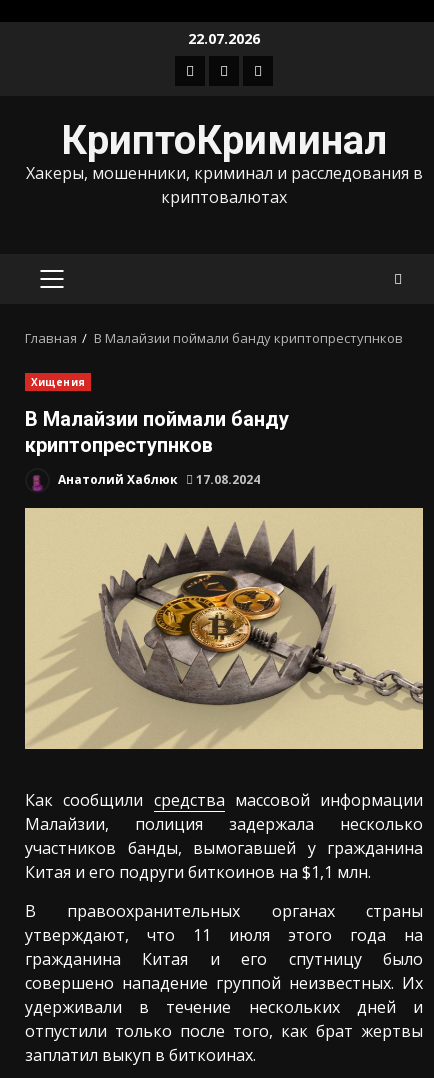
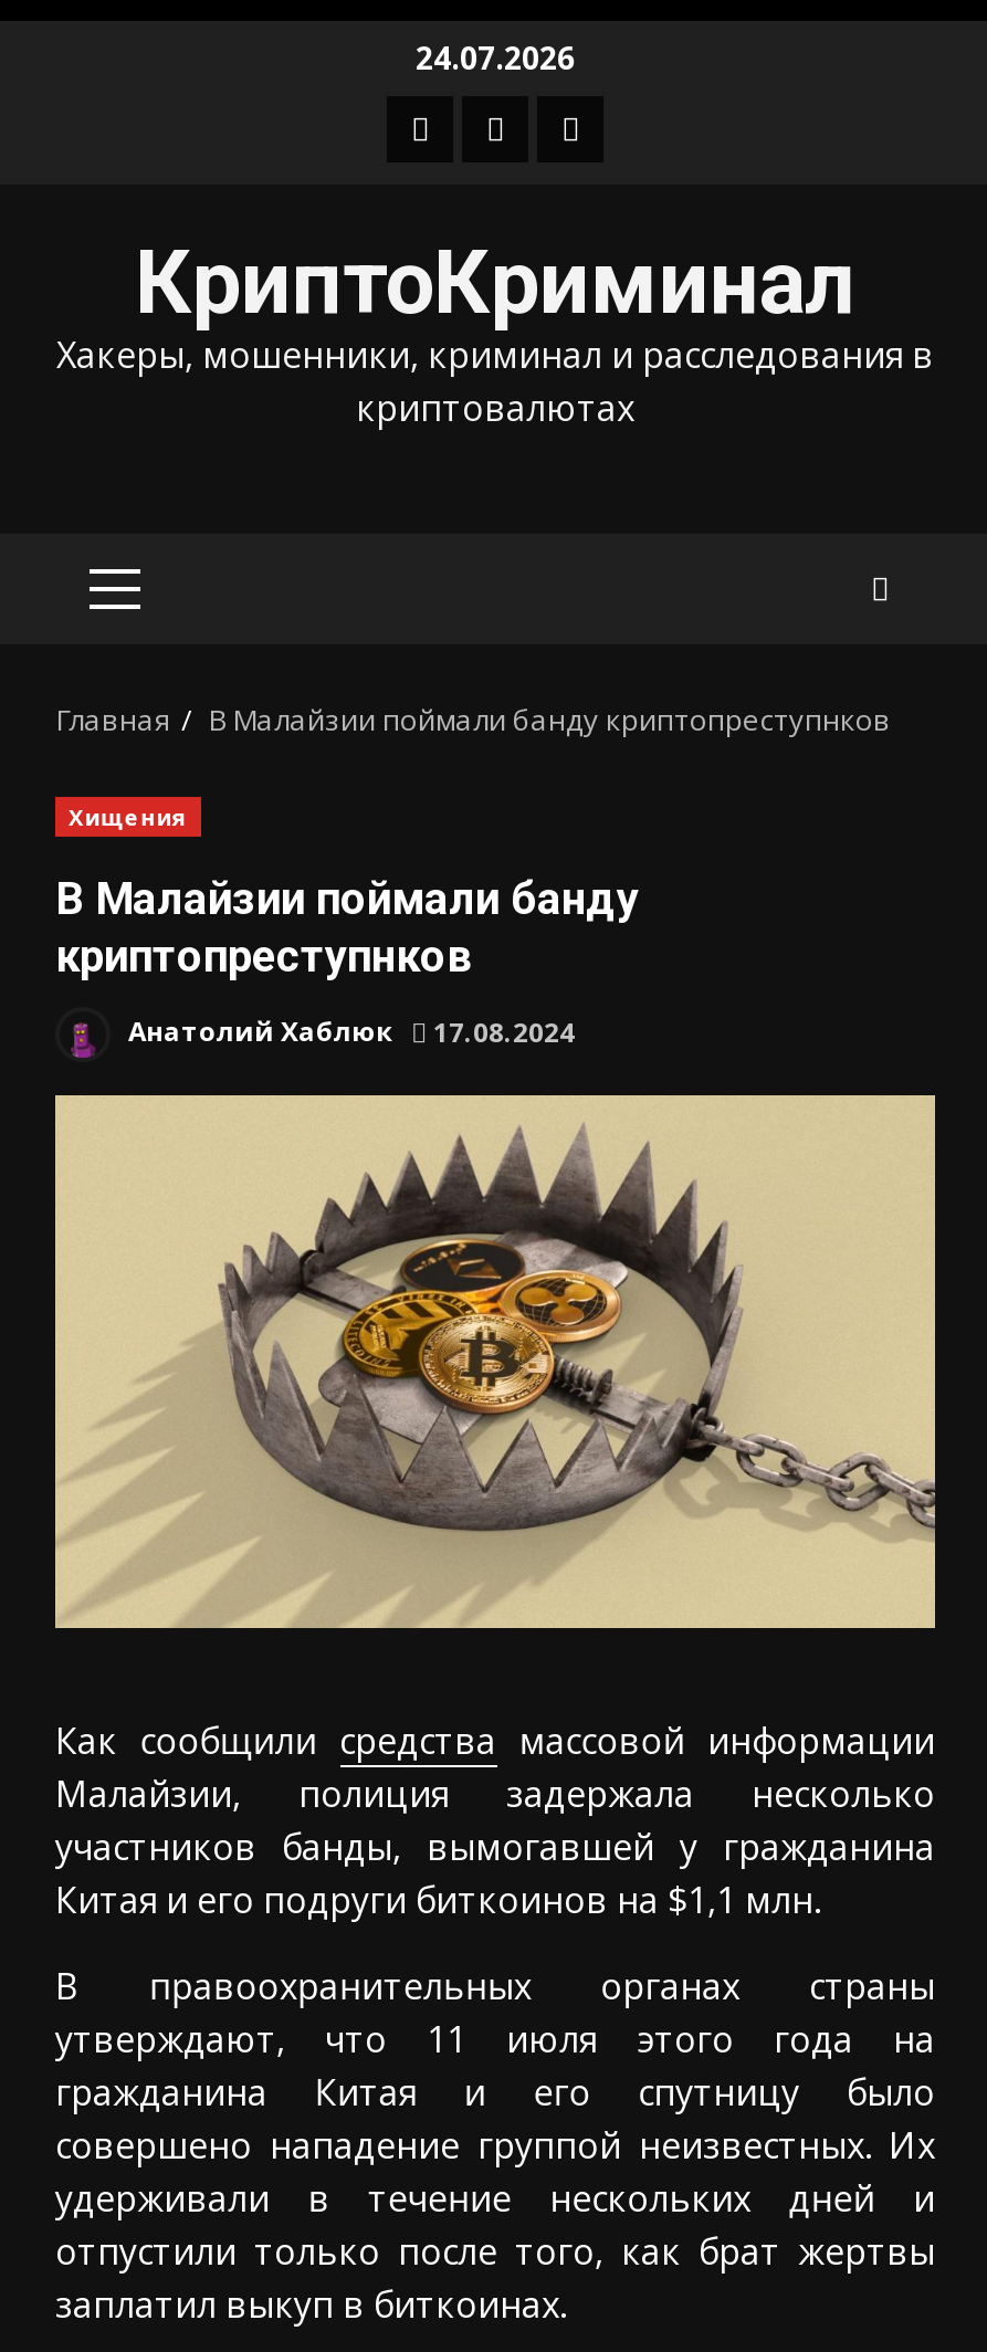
[188,29,260,48] 22.07.2026 -> [416,36,575,78] 24.07.2026

